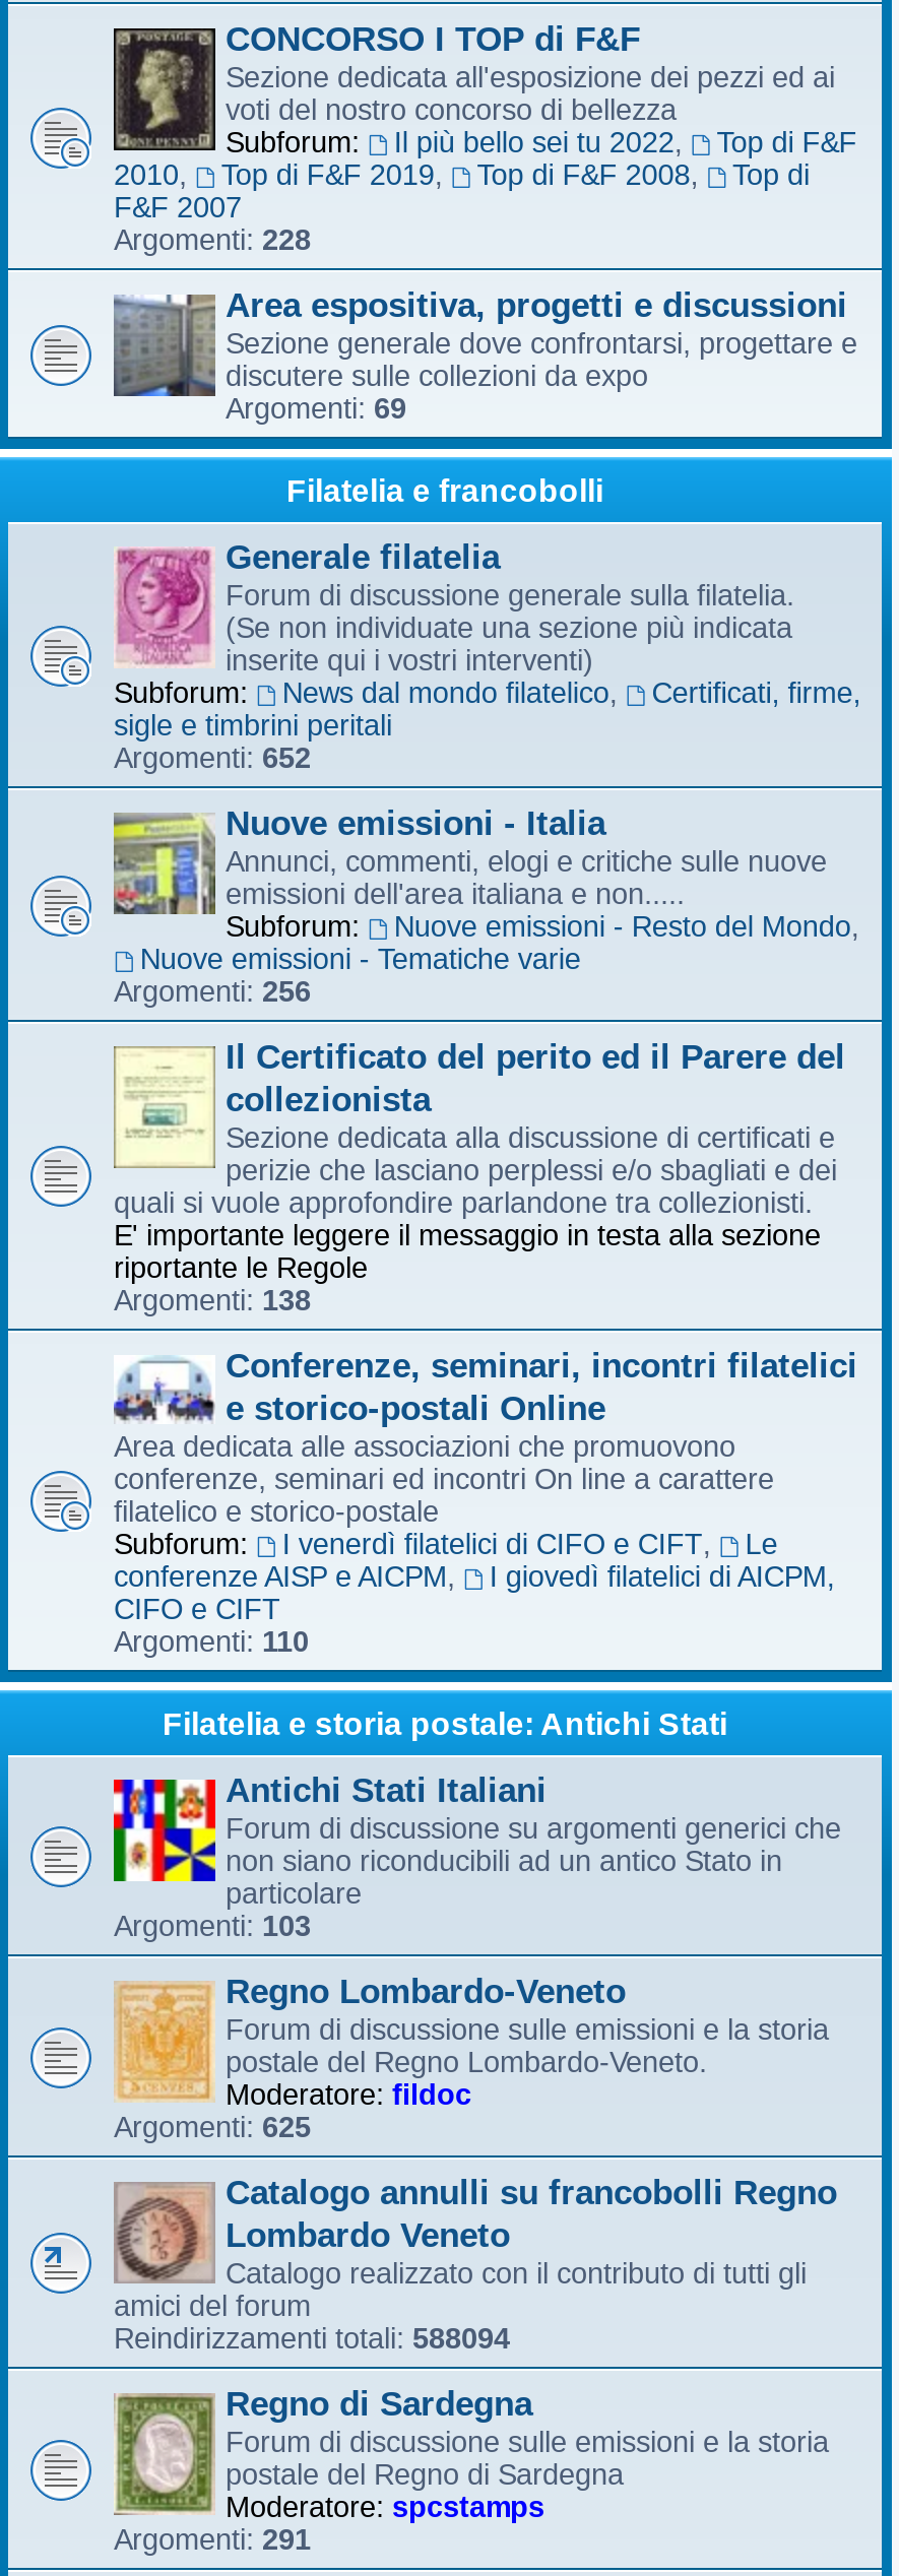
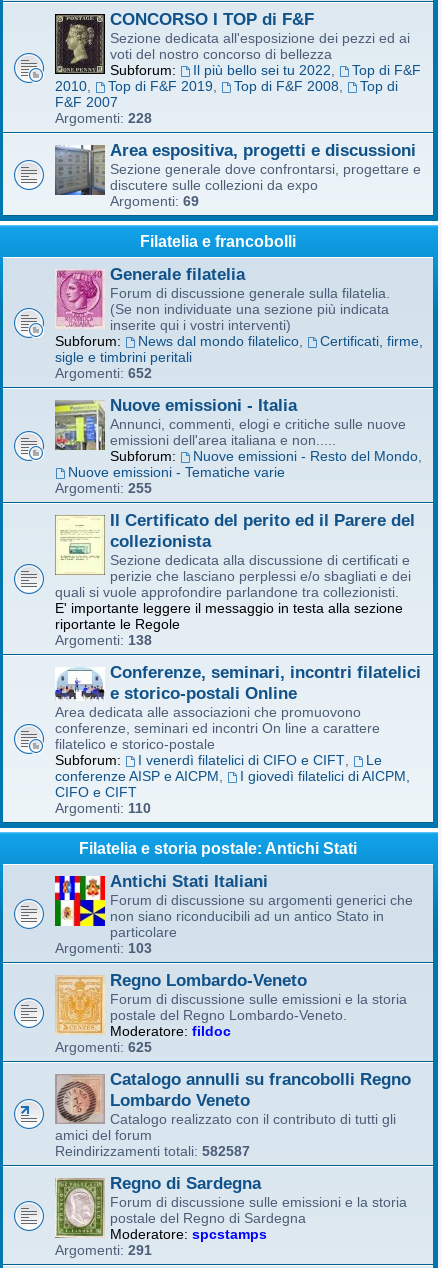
[114,975,311,1008] Argomenti: 256 -> [55,480,152,496] Argomenti: 255
[114,2322,510,2355] Reindirizzamenti totali: 588094 -> [55,1143,250,1159] Reindirizzamenti totali: 582587

